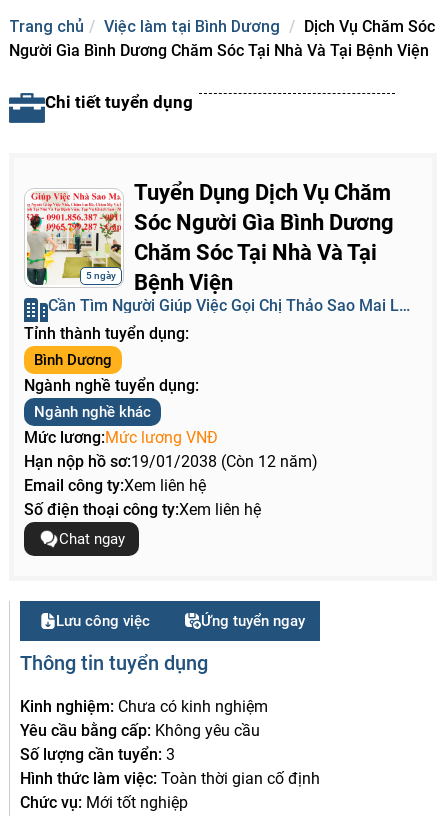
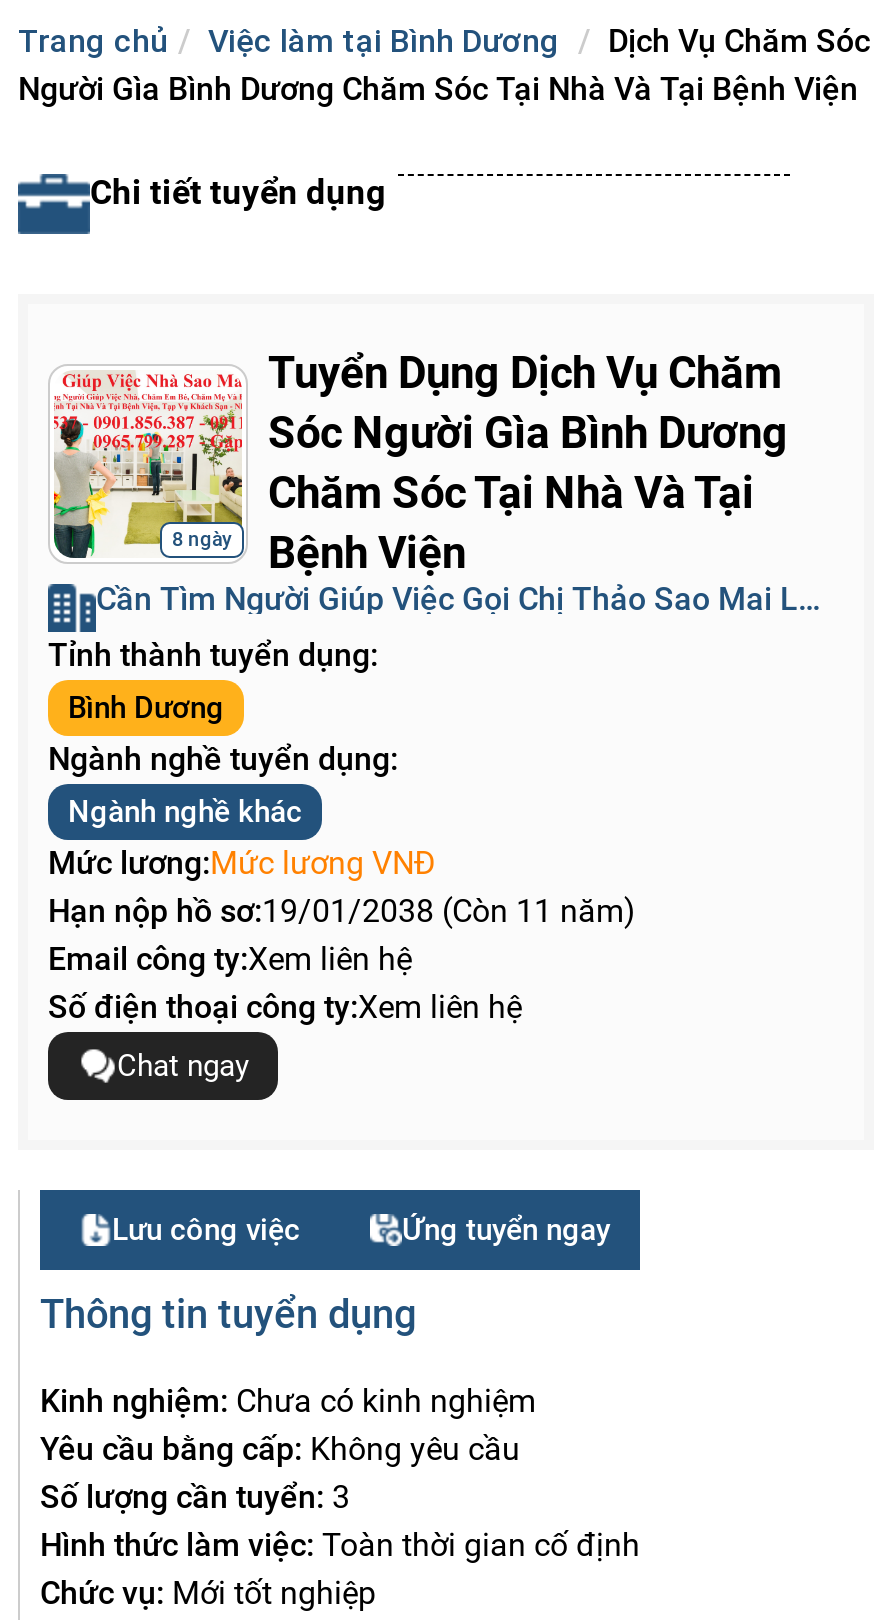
[86,270,233,295] 5 ngày Bệnh Viện -> [172,528,466,578] 8 ngày Bệnh Viện
[24,452,318,471] Hạn nộp hồ sơ:19/01/2038 (Còn 12 năm) -> [48,892,636,930] Hạn nộp hồ sơ:19/01/2038 (Còn 11 năm)

